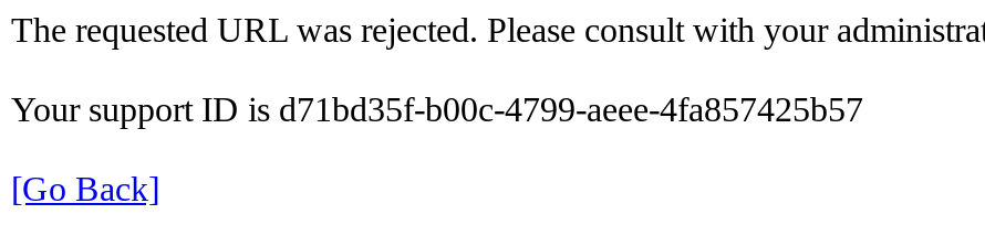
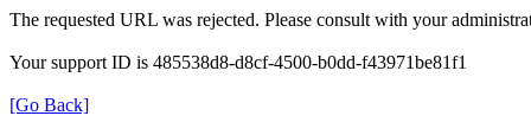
[11,90,863,128] Your support ID is d71bd35f-b00c-4799-aeee-4fa857425b57 -> [9,52,467,72] Your support ID is 485538d8-d8cf-4500-b0dd-f43971be81f1

